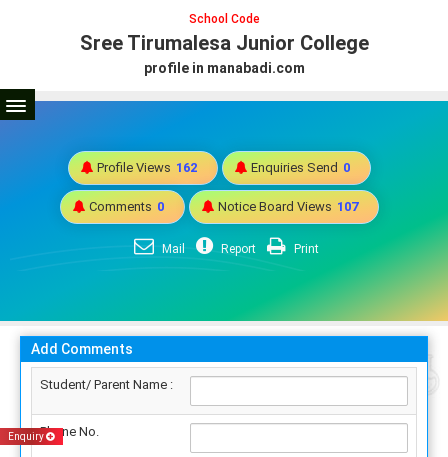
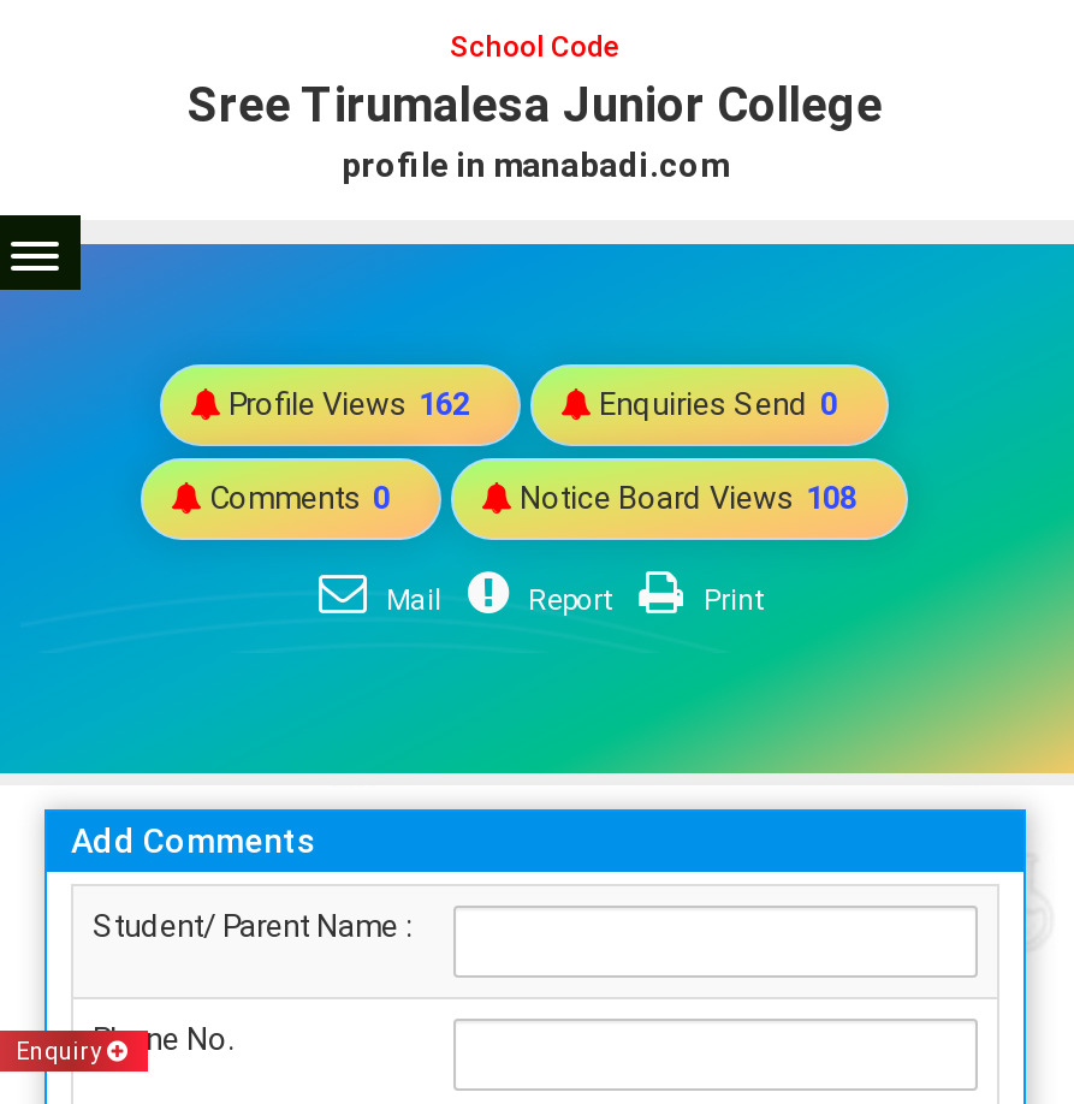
[214,199,357,214] Notice Board Views 107 -> [512,480,856,516] Notice Board Views 108

